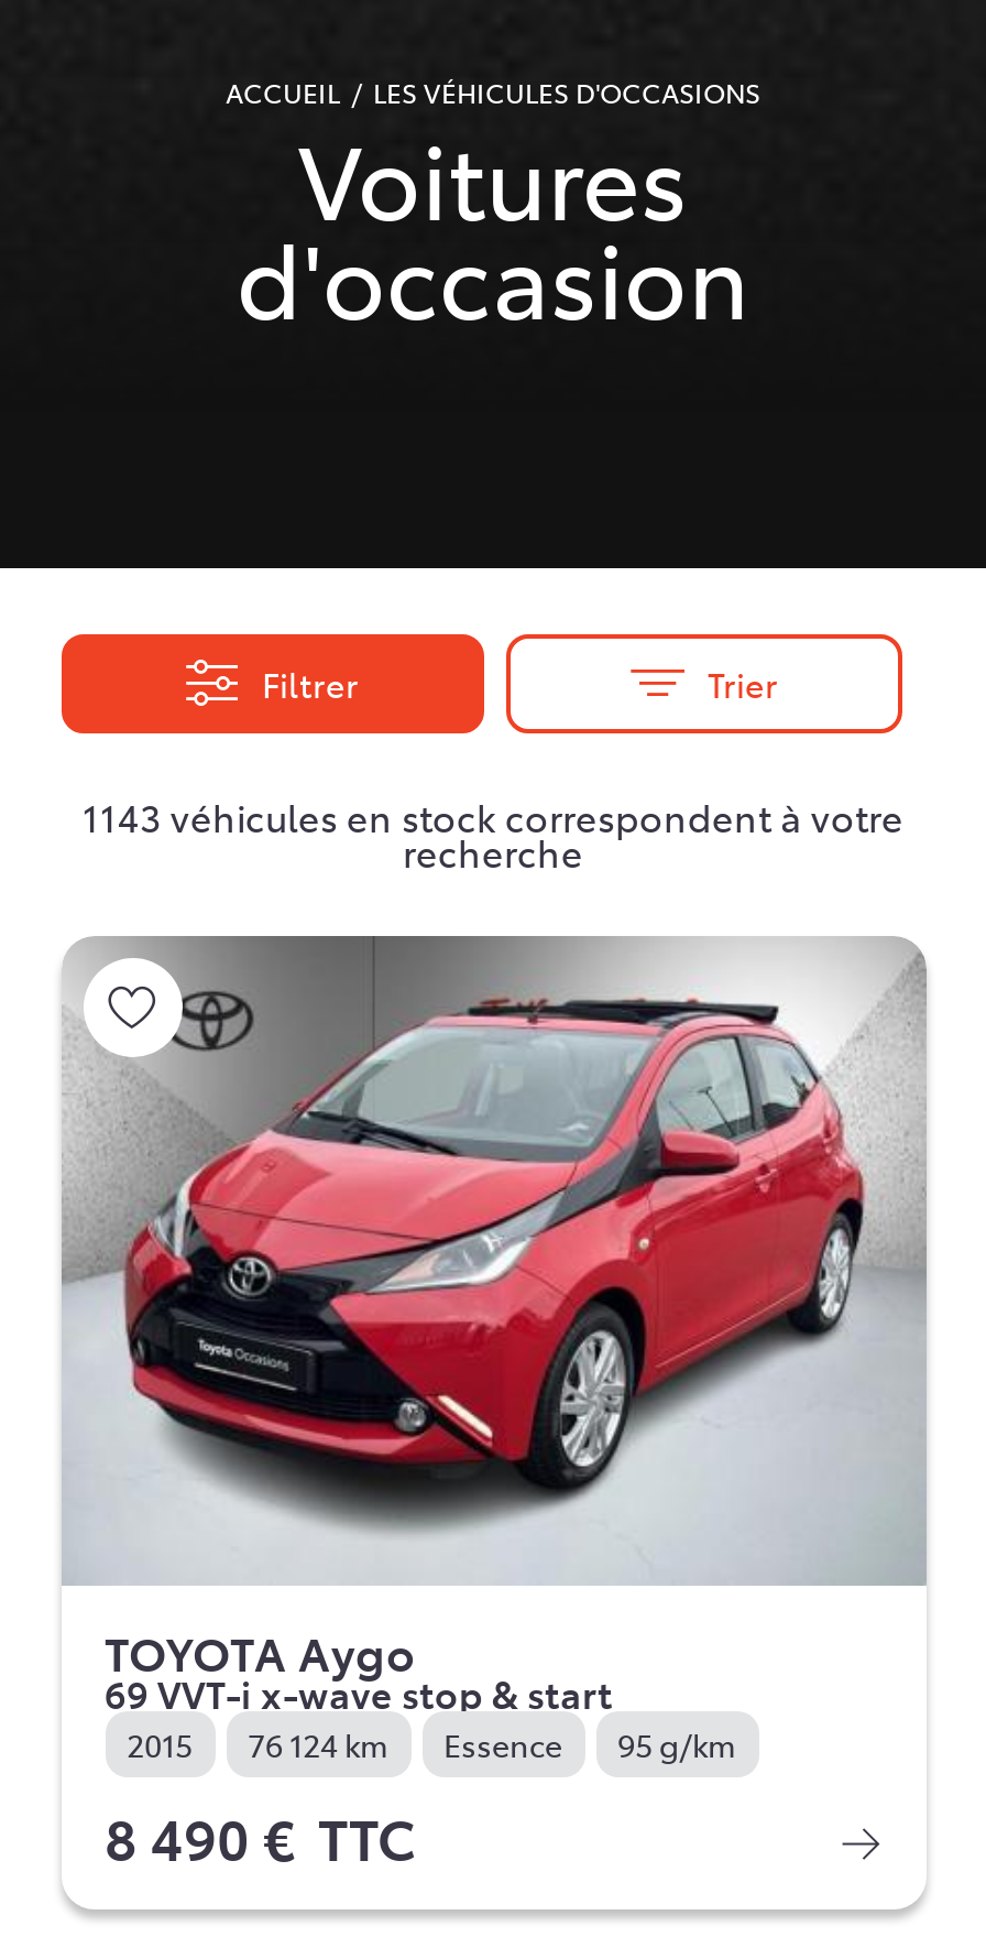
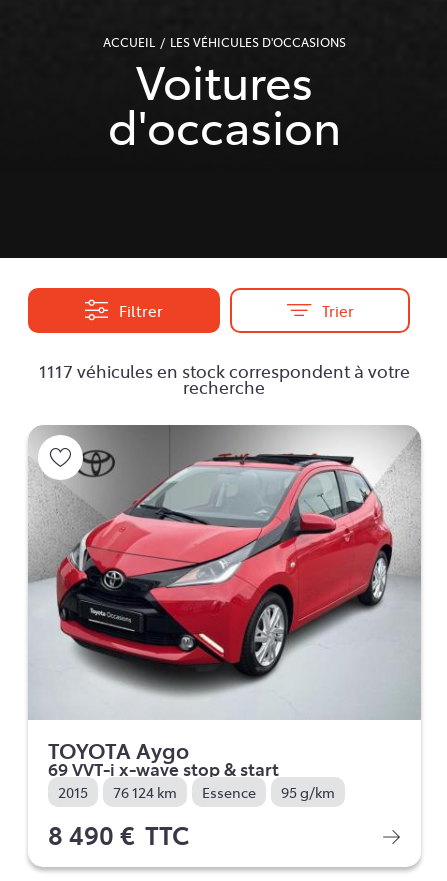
[83,793,903,841] 1143 véhicules en stock correspondent à votre -> [38,360,409,382] 1117 véhicules en stock correspondent à votre

